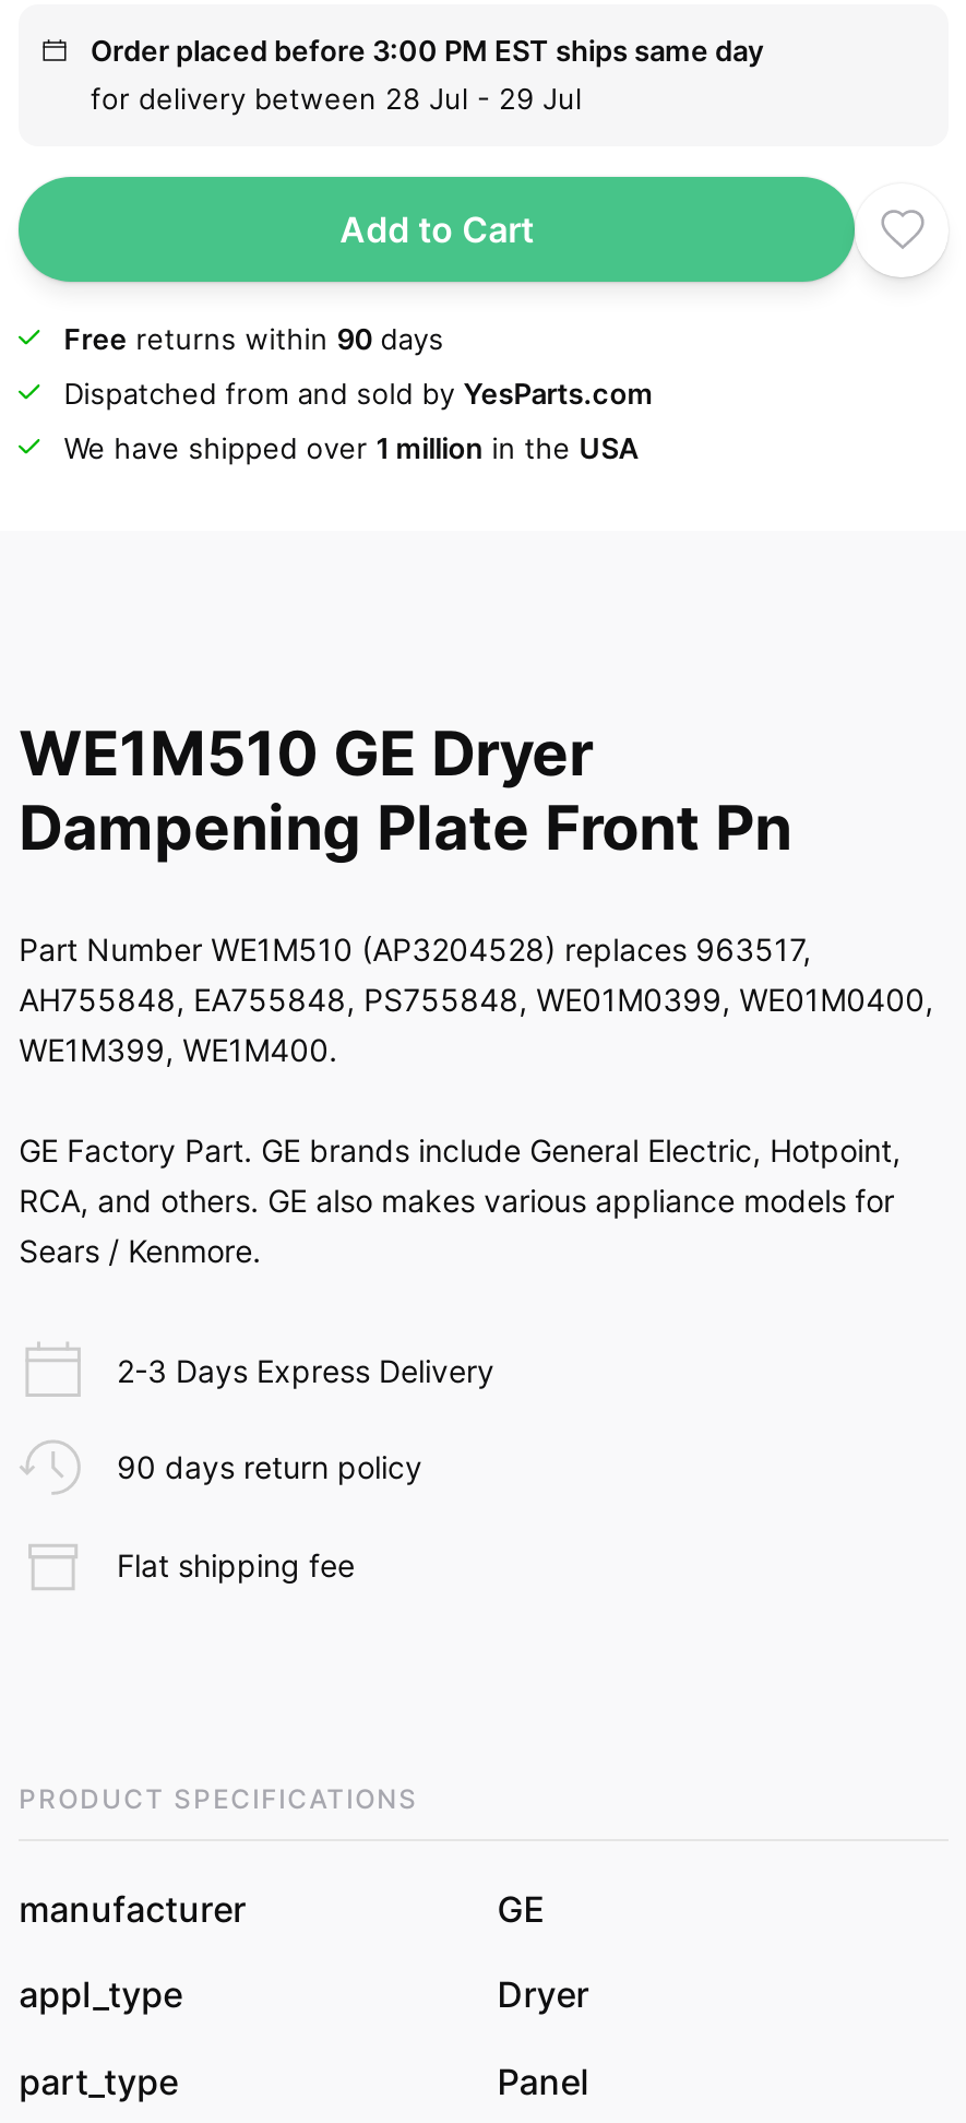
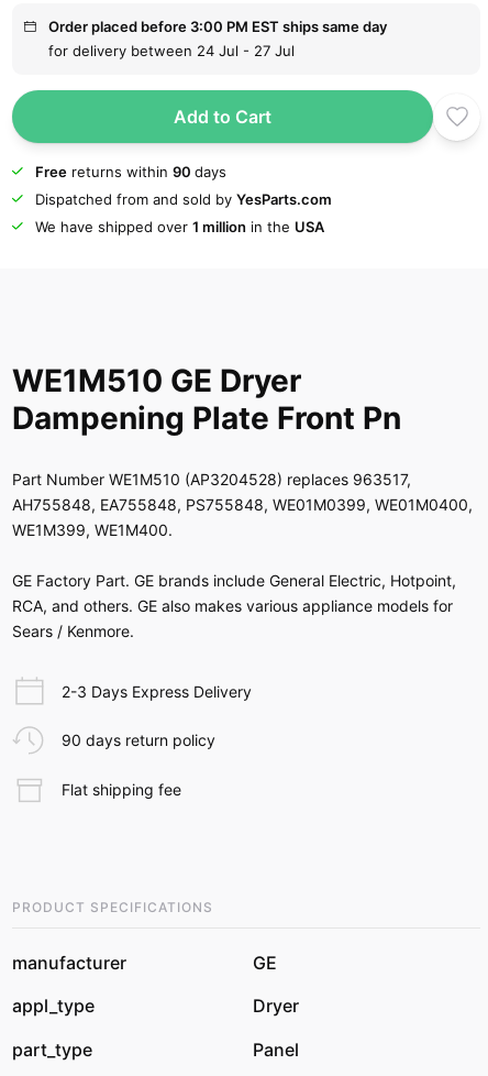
[91,81,582,116] for delivery between 28 Jul - 29 Jul -> [48,42,295,60] for delivery between 24 Jul - 27 Jul

